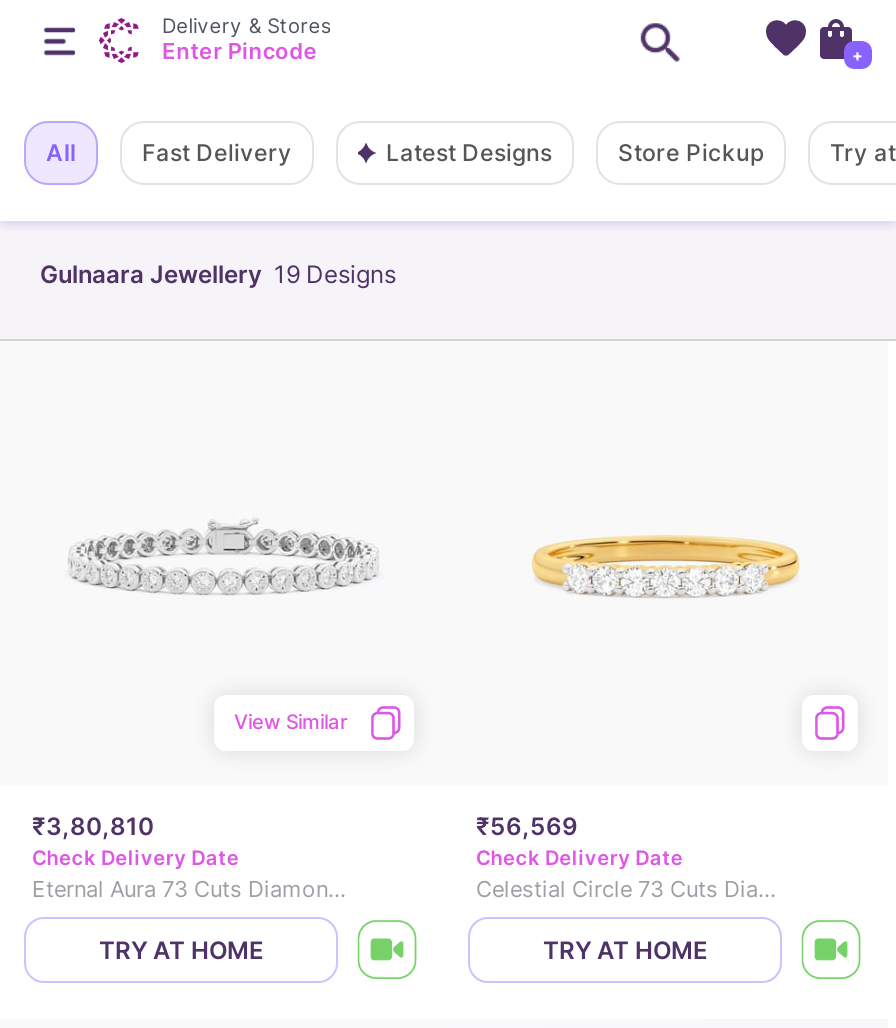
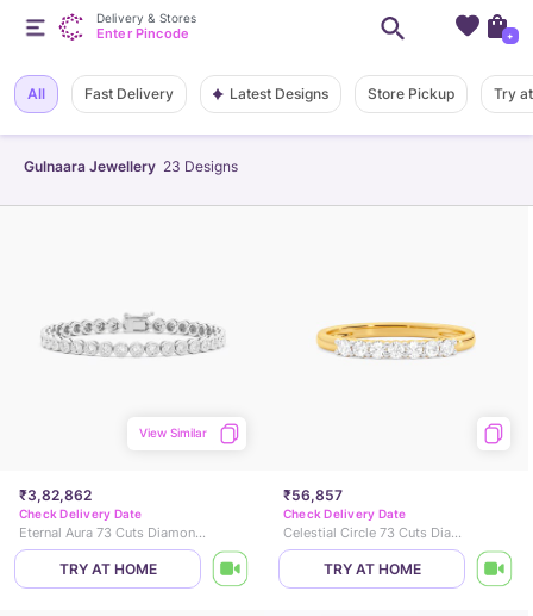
[40,259,396,289] Gulnaara Jewellery 19 Designs -> [24,157,238,175] Gulnaara Jewellery 23 Designs
[32,811,154,841] ₹3,80,810 -> [19,486,92,504] ₹3,82,862
[476,811,578,841] ₹56,569 -> [283,486,343,504] ₹56,857

